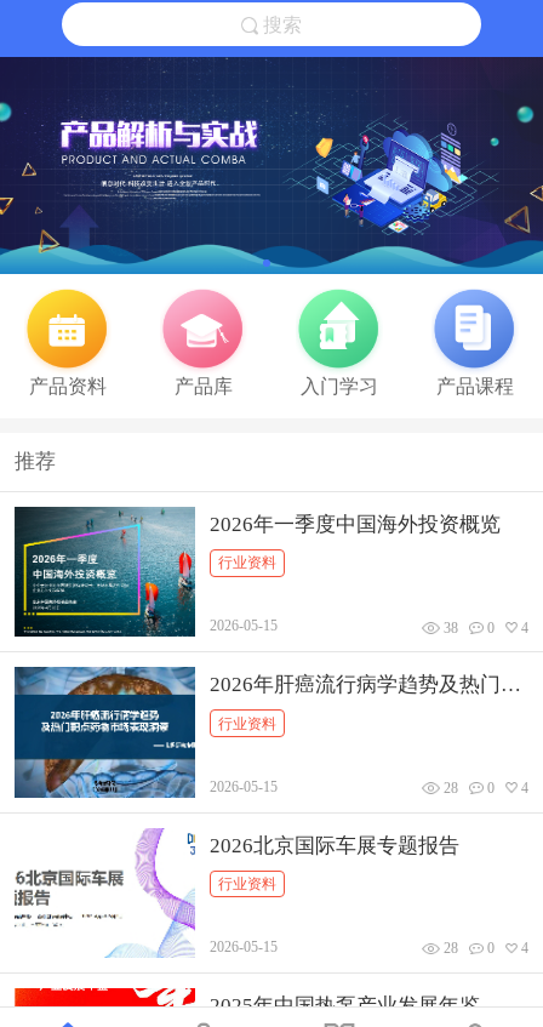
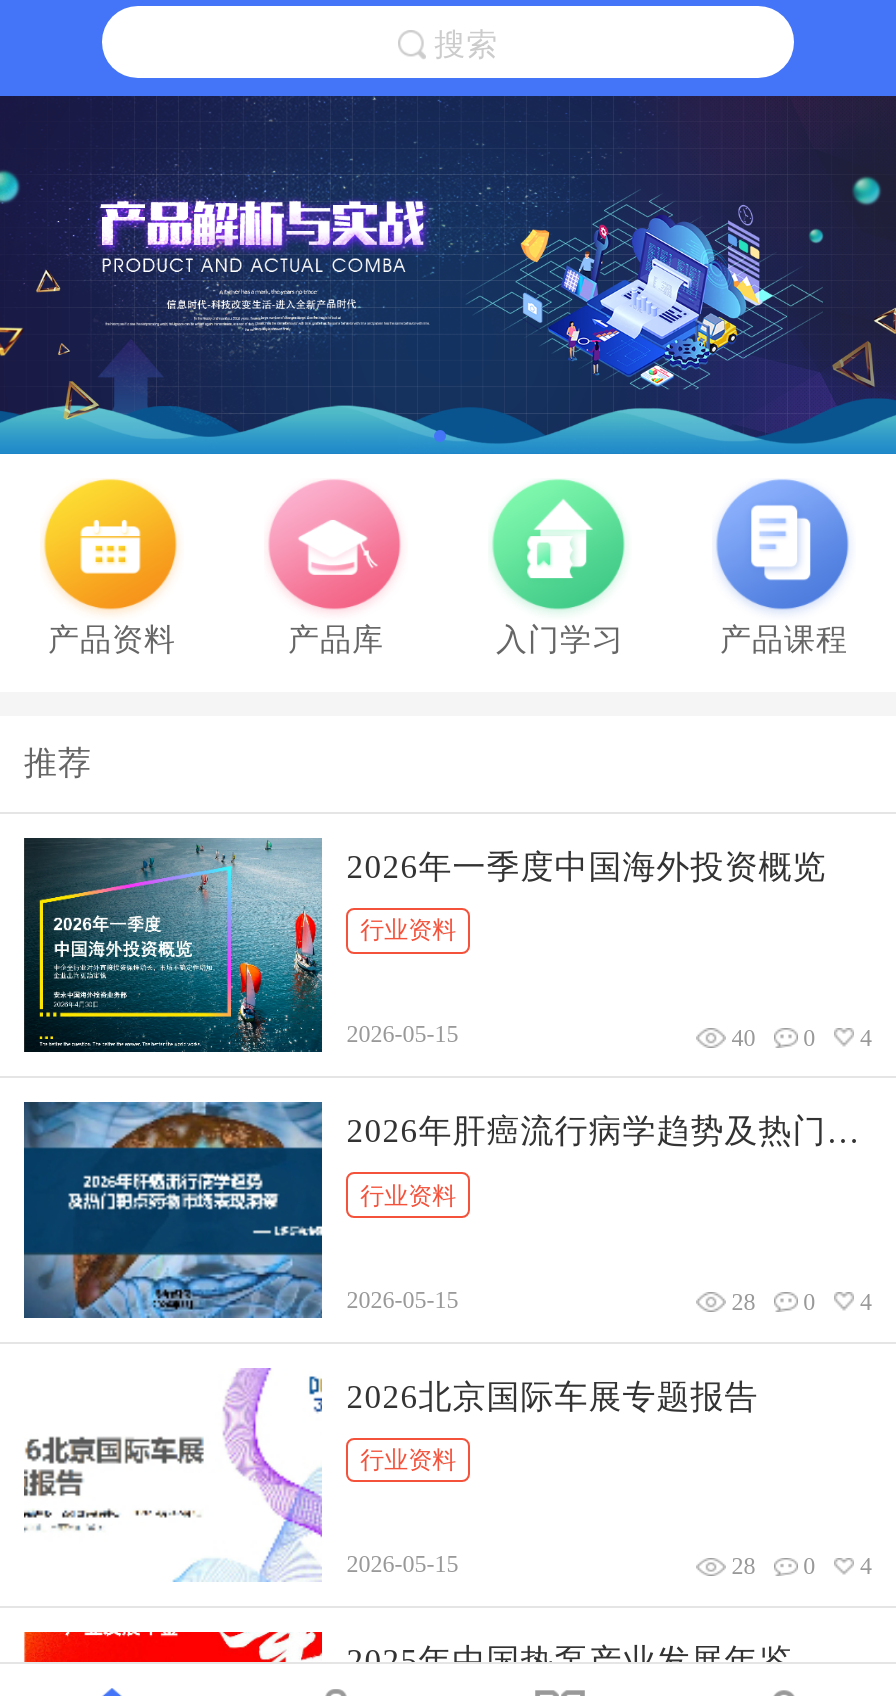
[443,619,528,636] 38 0 4 -> [732,1023,872,1051] 40 0 4

